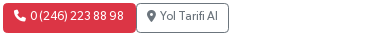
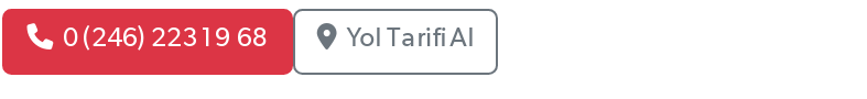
[30,11,124,23] 0 (246) 223 88 98 -> [63,28,267,54] 0 (246) 223 19 68

